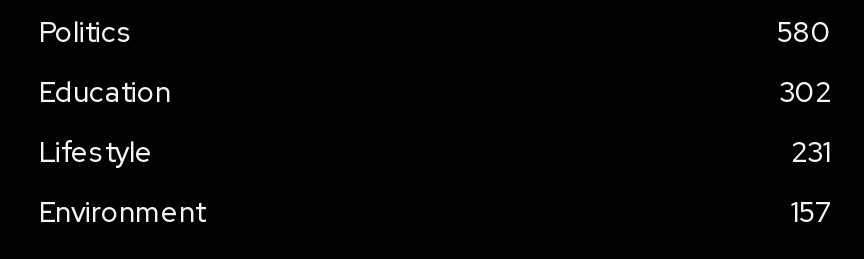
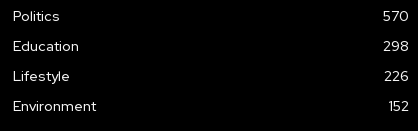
[777,14,831,50] 580 -> [383,7,409,25] 570
[779,74,831,110] 302 -> [383,37,409,55] 298
[791,134,831,170] 231 -> [384,67,409,85] 226
[791,194,831,230] 157 -> [389,97,409,115] 152

